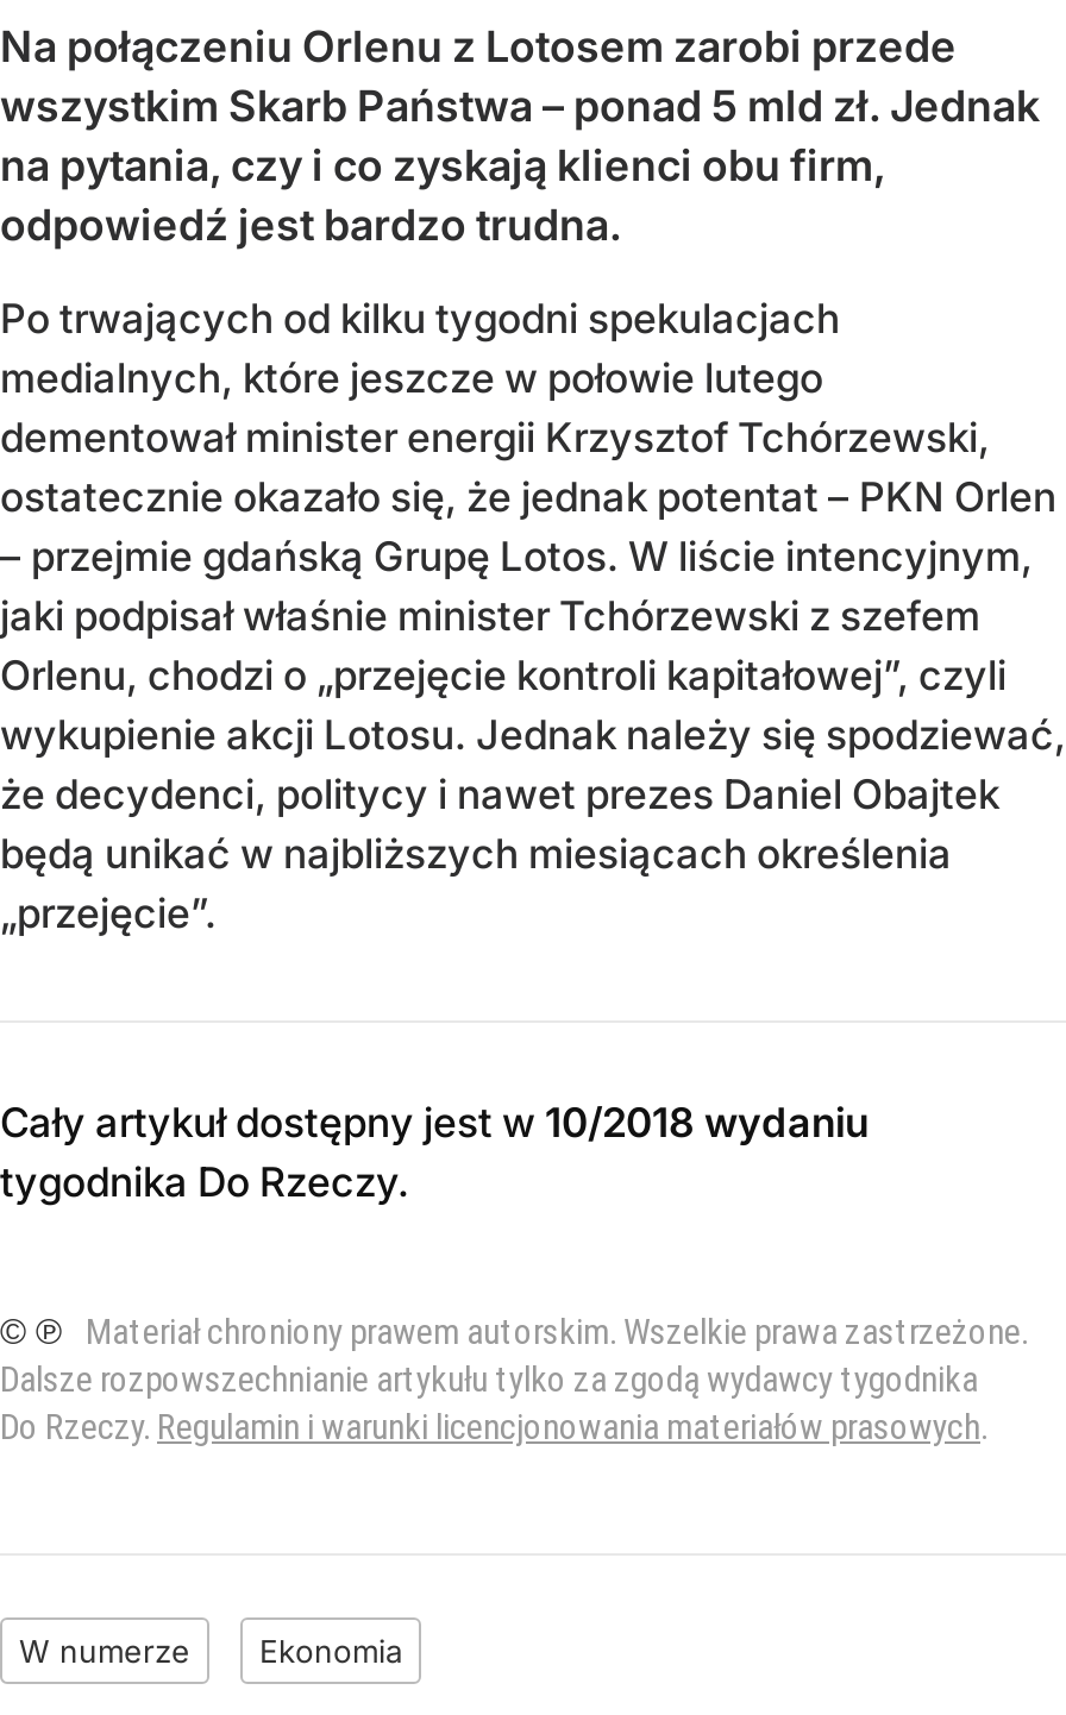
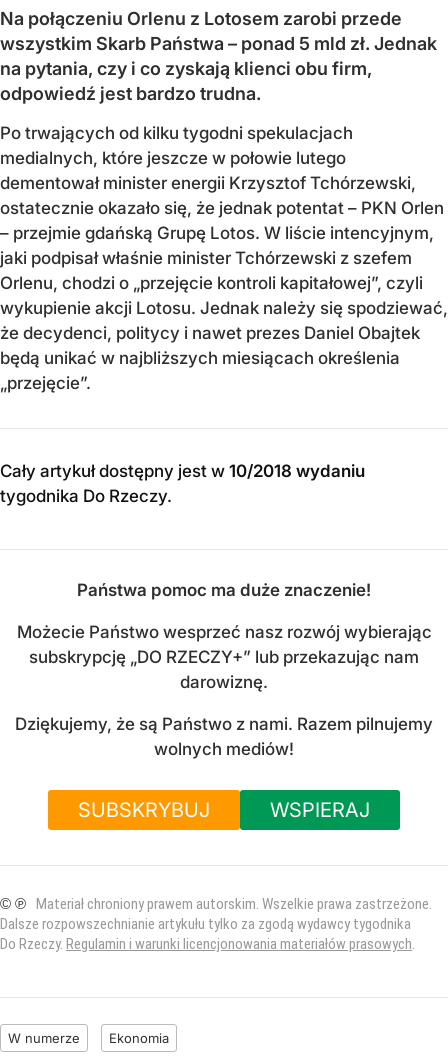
none -> [15,580,433,821] Państwa pomoc ma duże znaczenie! | Możecie Państwo wesprzeć nasz rozwój wybierając | subskrypcję „DO RZECZY+” lub przekazując nam | darowiznę. | Dziękujemy, że są Państwo z nami. Razem pilnujemy | wolnych mediów! | SUBSKRYBUJ | WSPIERAJ

